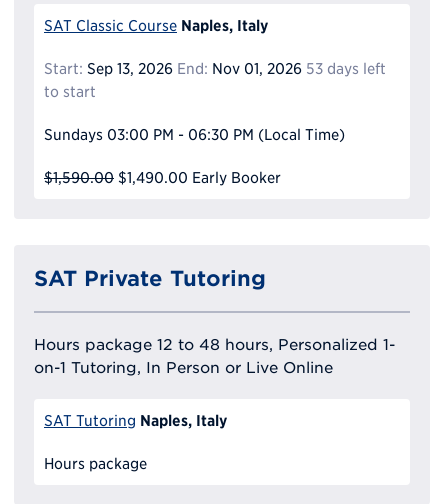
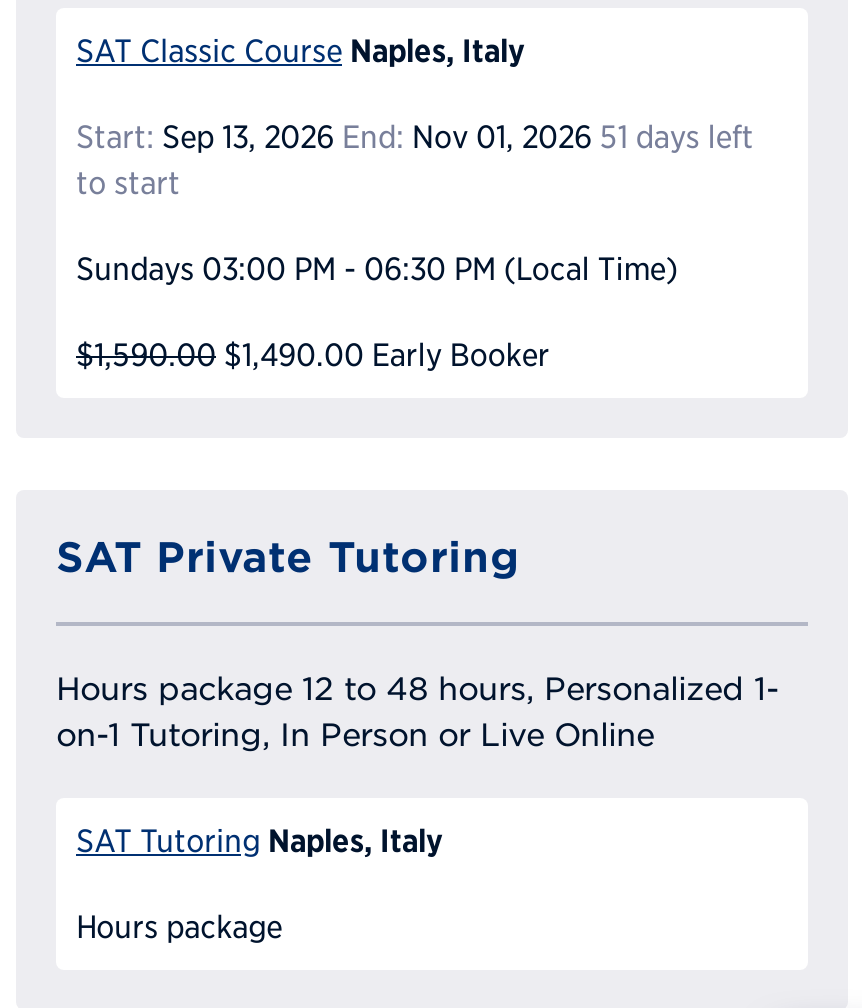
[44,60,386,77] Start: Sep 13, 2026 End: Nov 01, 2026 53 days left -> [76,120,753,154] Start: Sep 13, 2026 End: Nov 01, 2026 51 days left

